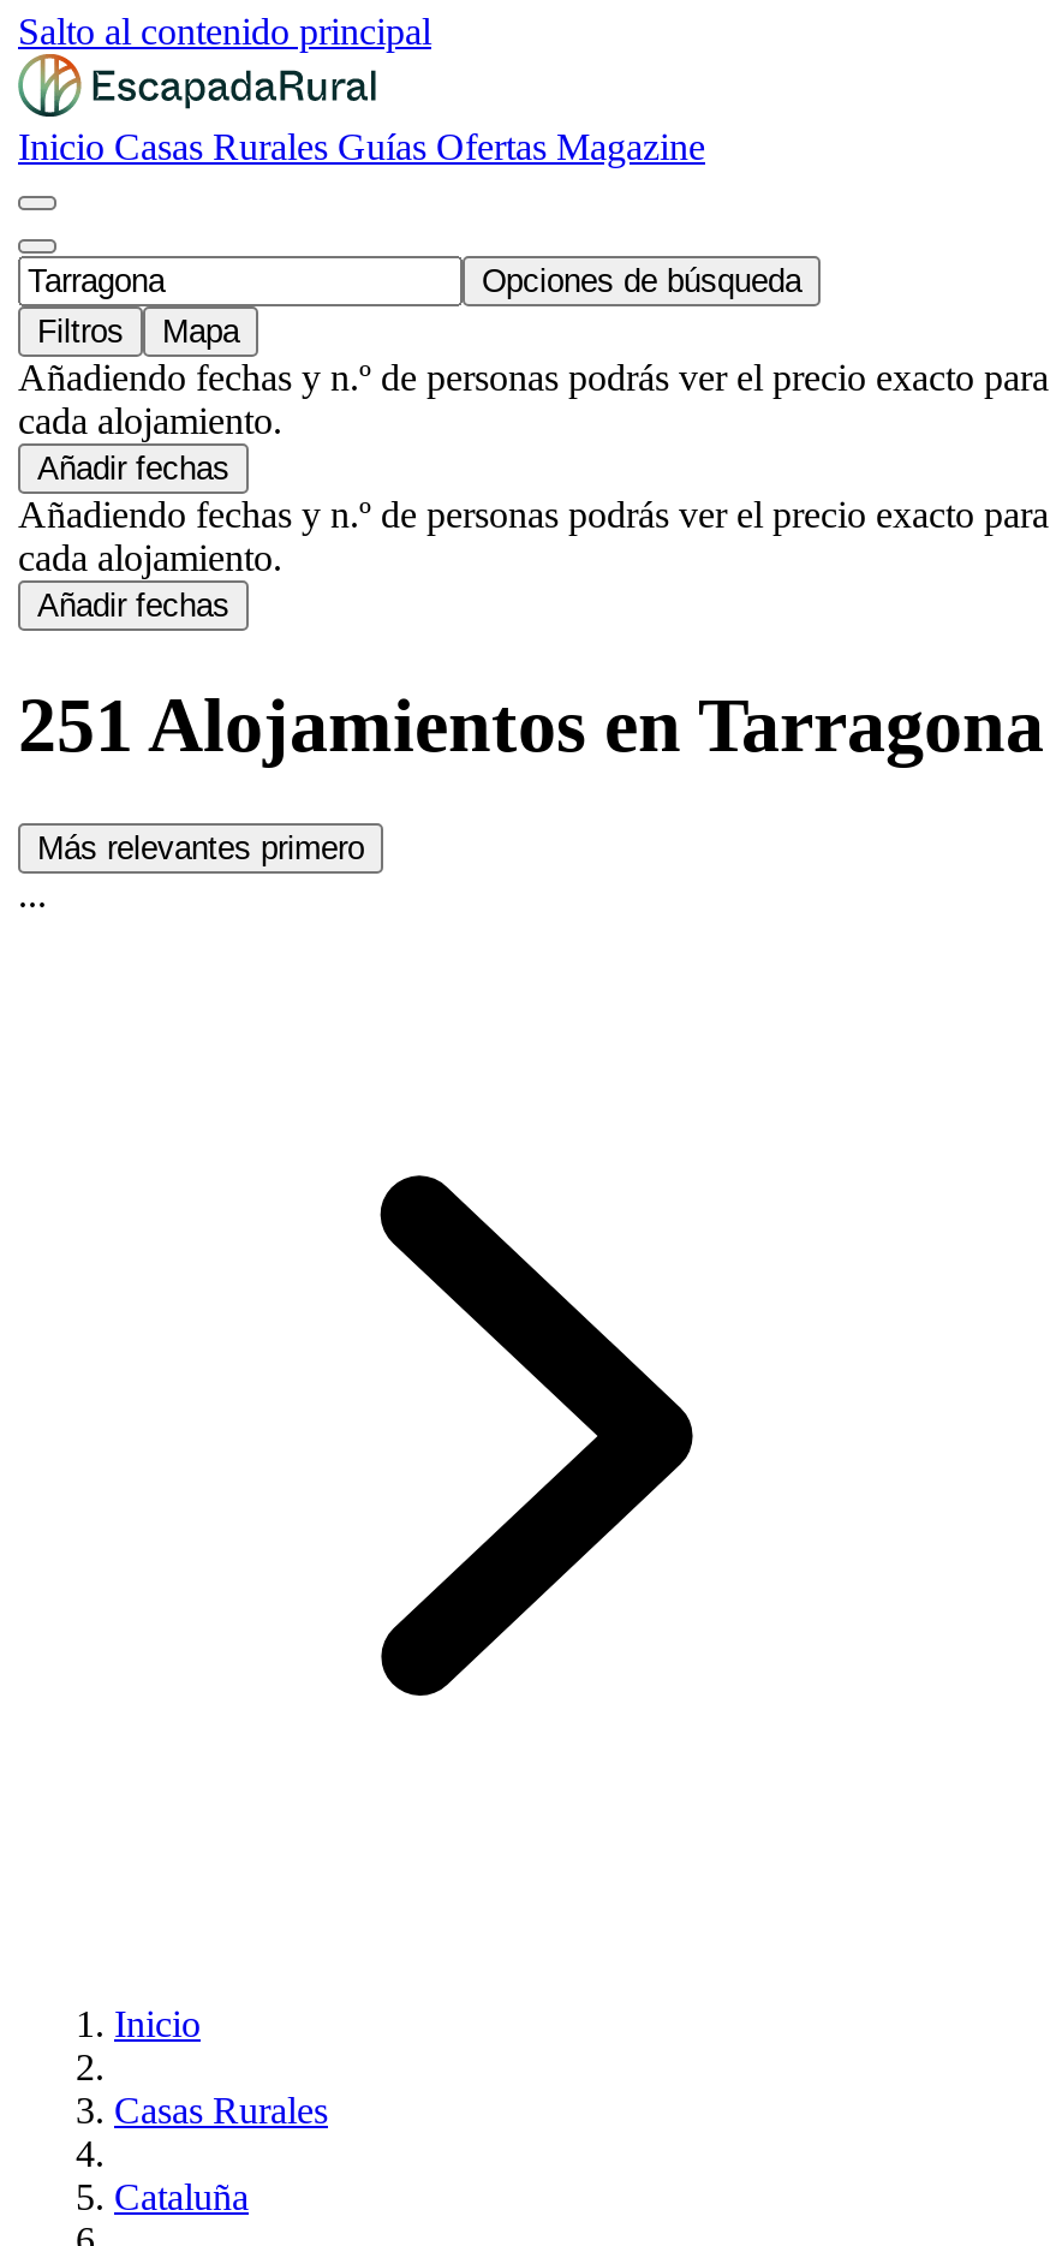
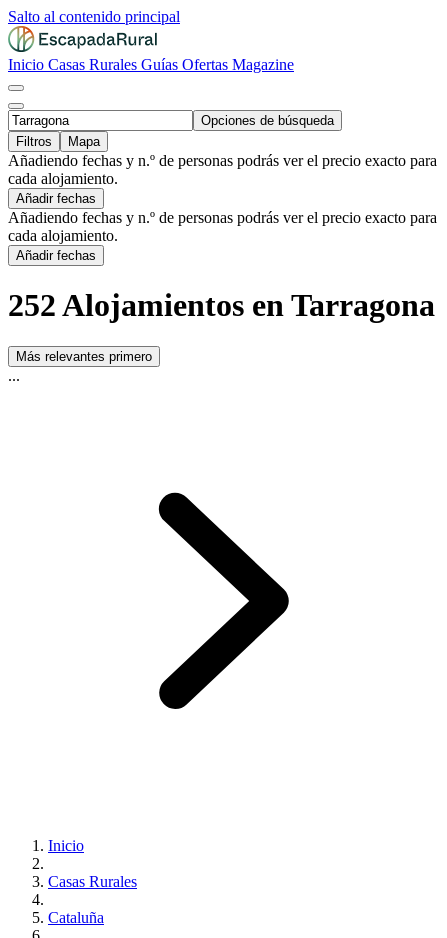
[18,682,1044,769] 251 Alojamientos en Tarragona -> [8,287,435,323] 252 Alojamientos en Tarragona

